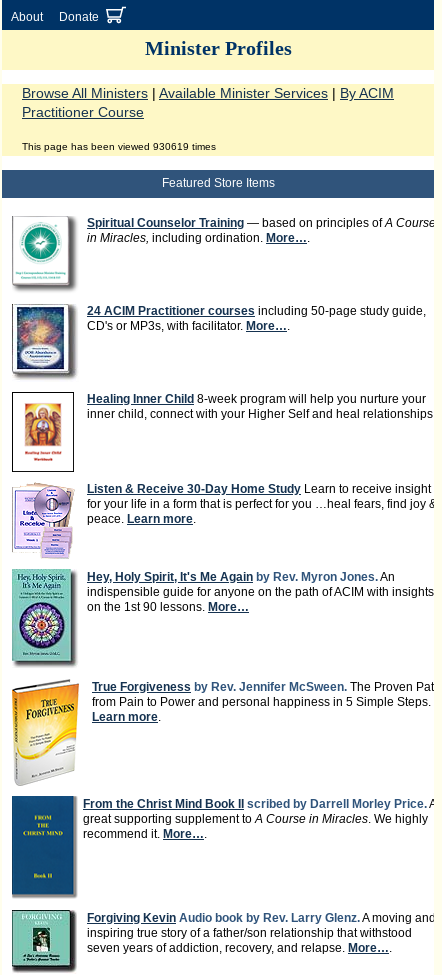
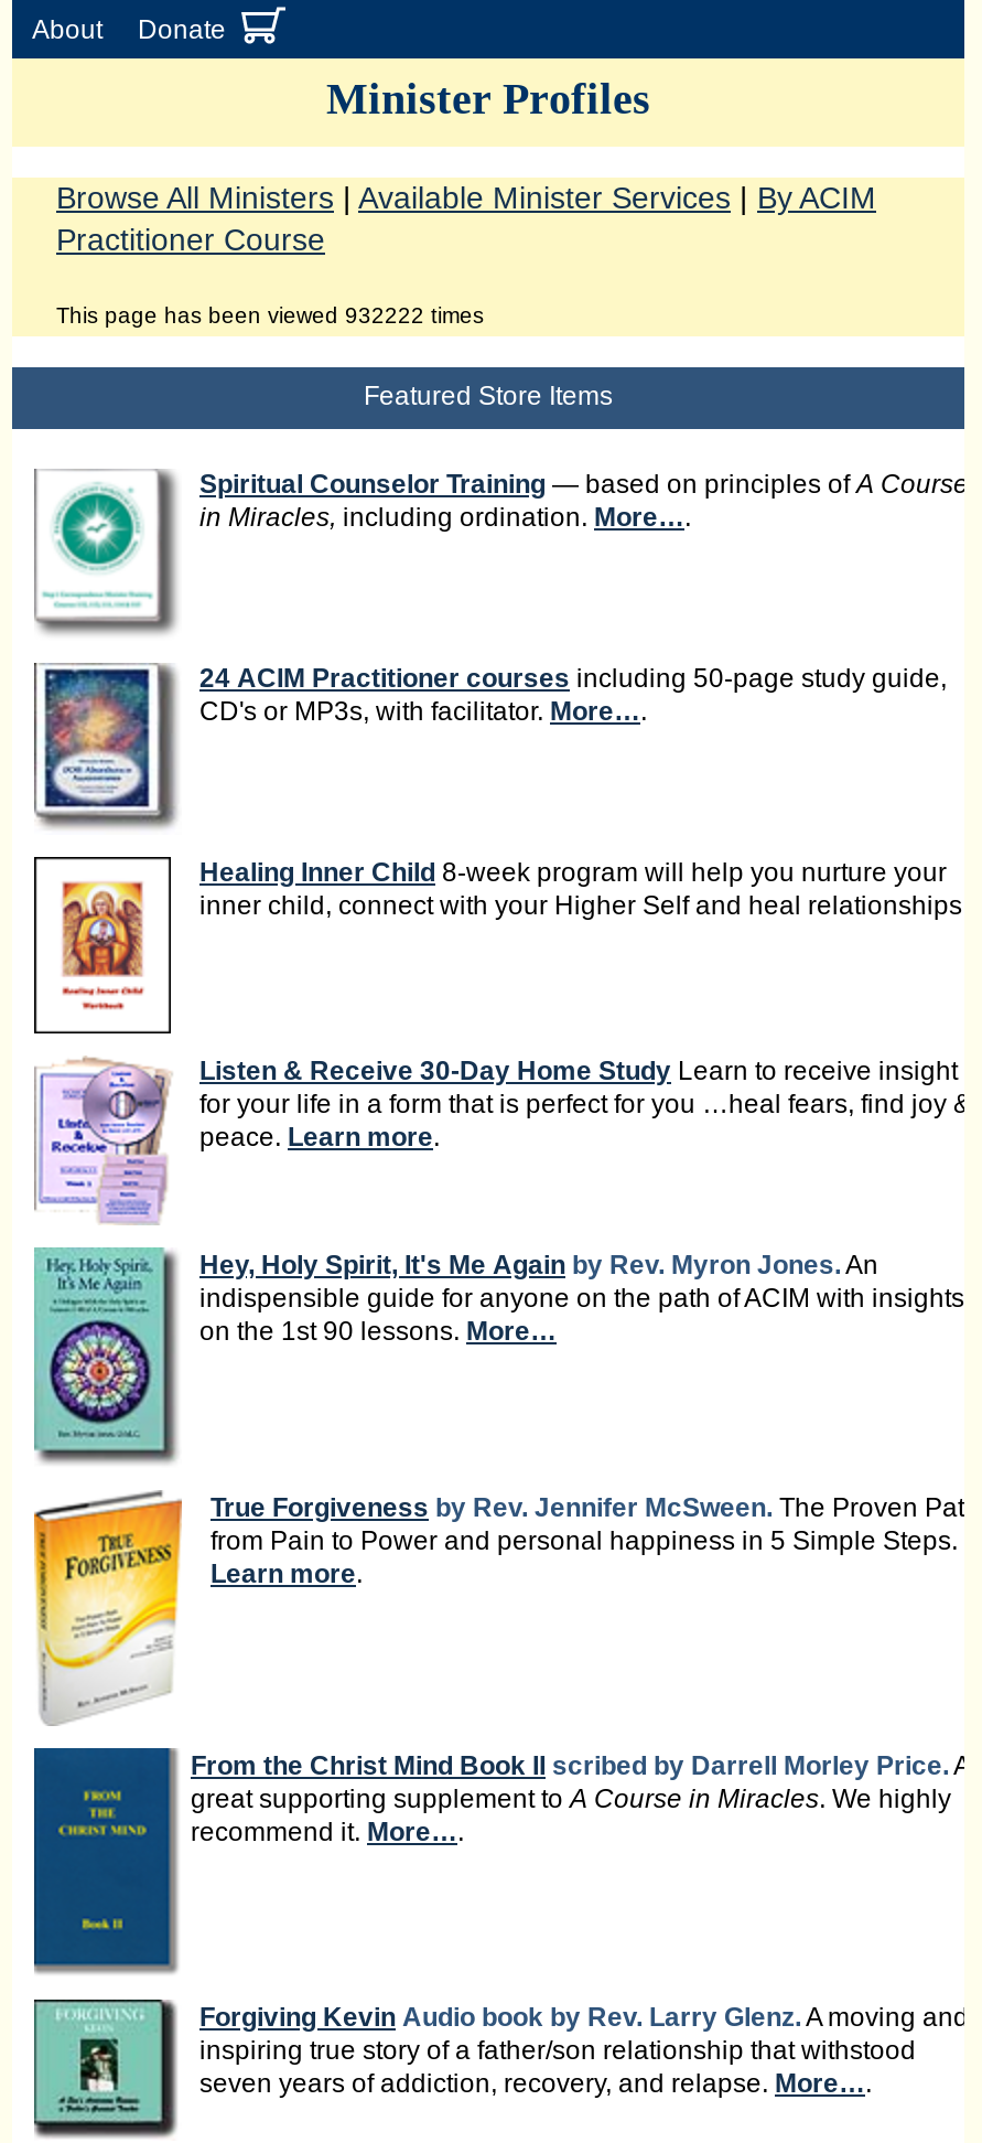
[22,141,216,152] This page has been viewed 930619 times -> [56,303,484,327] This page has been viewed 932222 times

